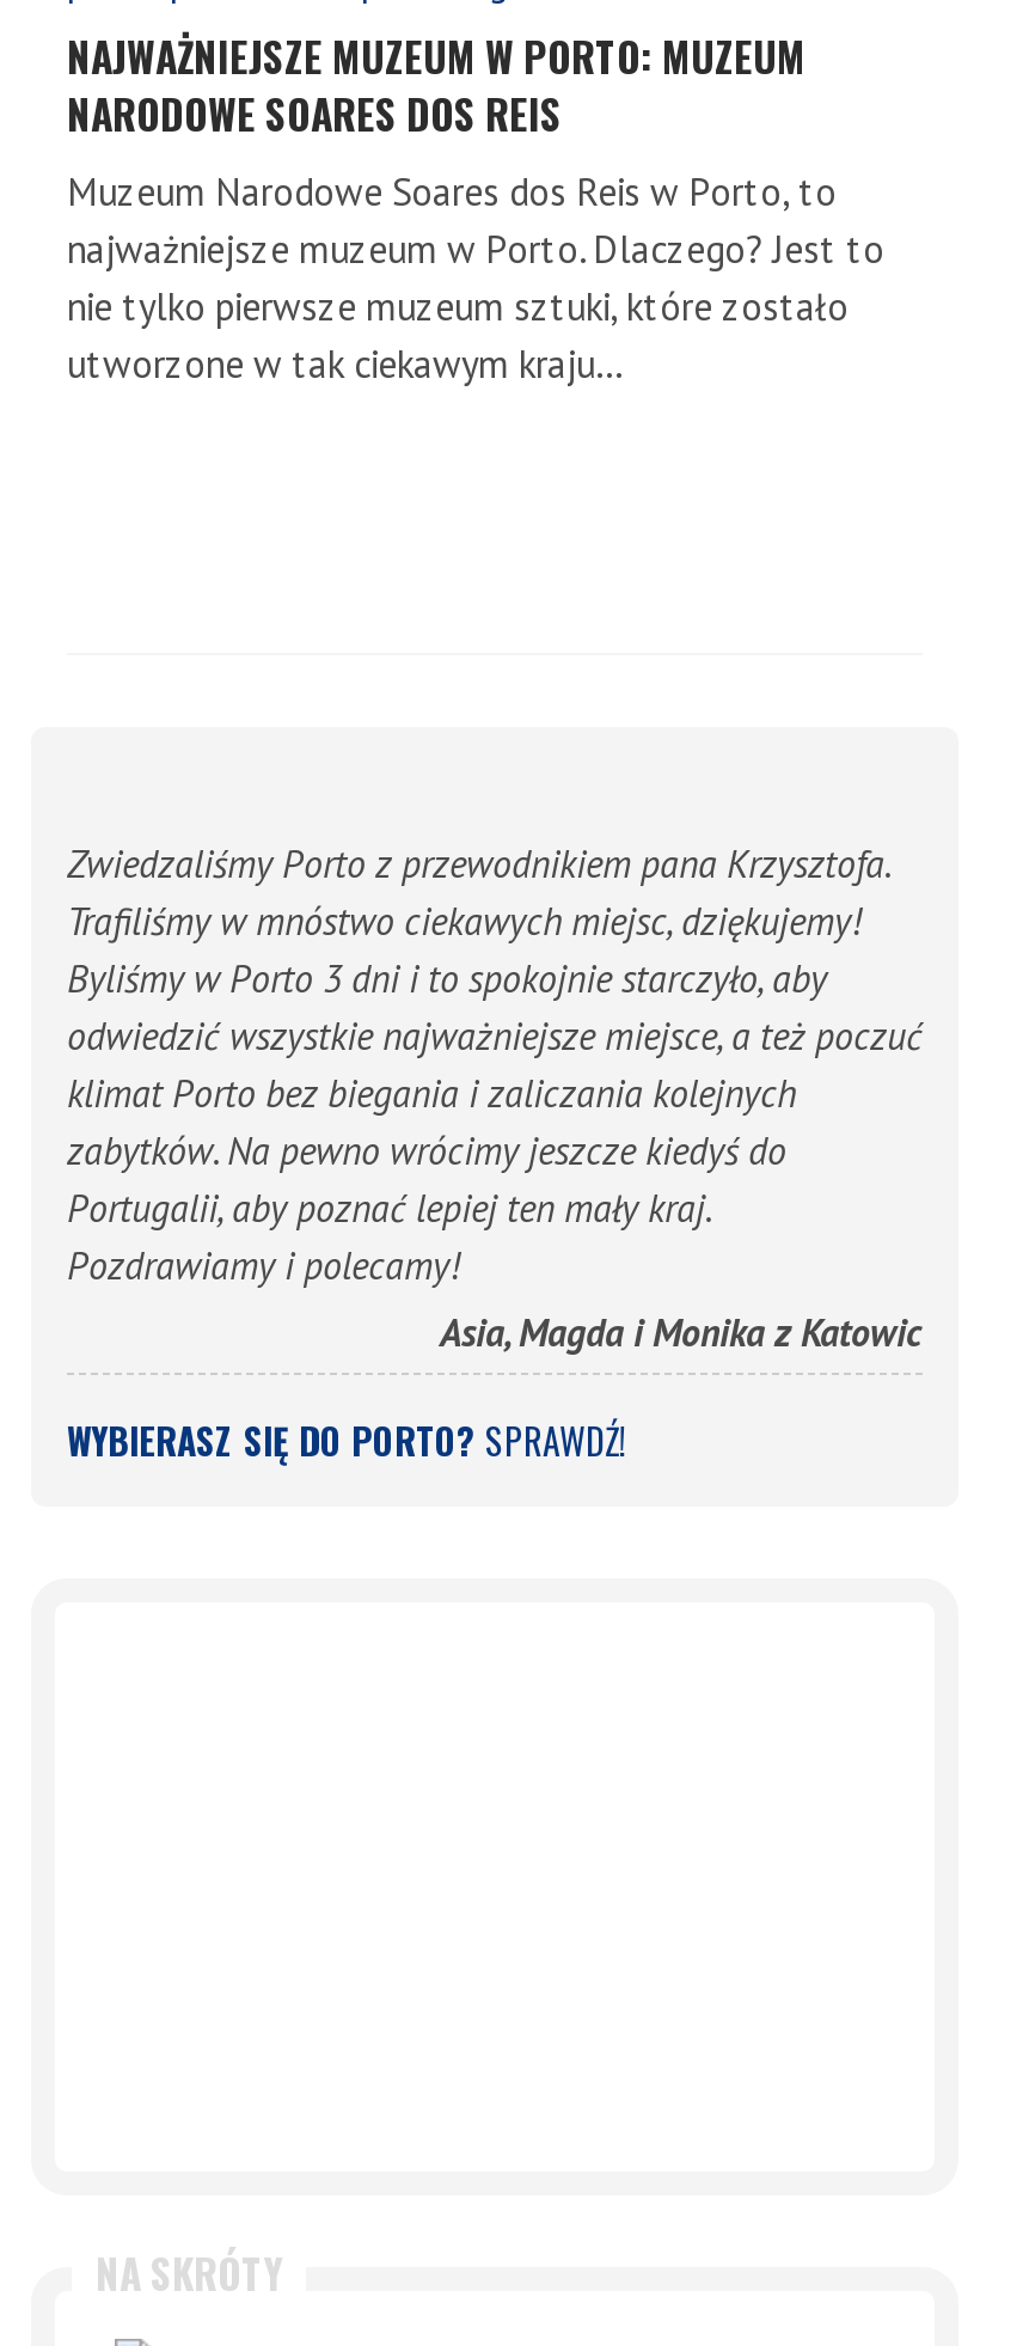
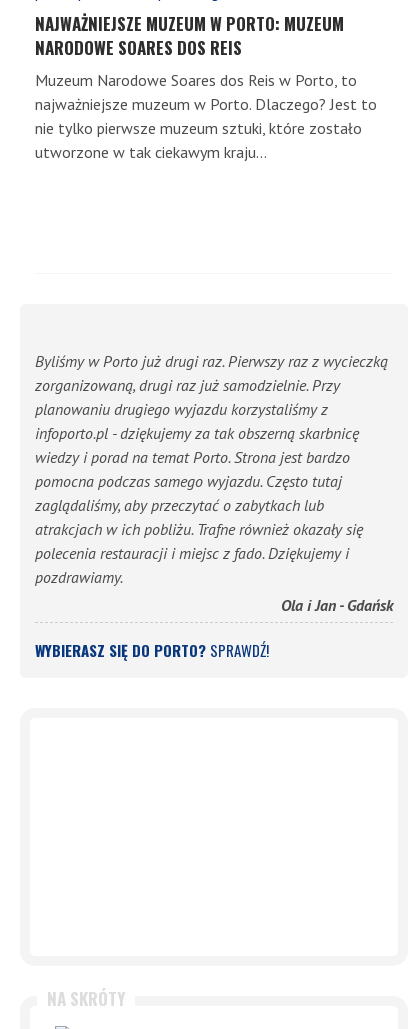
[67,840,923,1356] Zwiedzaliśmy Porto z przewodnikiem pana Krzysztofa. | Trafiliśmy w mnóstwo ciekawych miejsc, dziękujemy! | Byliśmy w Porto 3 dni i to spokojnie starczyło, aby | odwiedzić wszystkie najważniejsze miejsce, a też poczuć | klimat Porto bez biegania i zaliczania kolejnych | zabytków. Na pewno wrócimy jeszcze kiedyś do | Portugalii, aby poznać lepiej ten mały kraj. | Pozdrawiamy i polecamy! | Asia, Magda i Monika z Katowic -> [35,351,393,615] Byliśmy w Porto już drugi raz. Pierwszy raz z wycieczką | zorganizowaną, drugi raz już samodzielnie. Przy | planowaniu drugiego wyjazdu korzystaliśmy z | infoporto.pl - dziękujemy za tak obszerną skarbnicę | wiedzy i porad na temat Porto. Strona jest bardzo | pomocna podczas samego wyjazdu. Często tutaj | zaglądaliśmy, aby przeczytać o zabytkach lub | atrakcjach w ich pobliżu. Trafne również okazały się | polecenia restauracji i miejsc z fado. Dziękujemy i | pozdrawiamy. | Ola i Jan - Gdańsk

